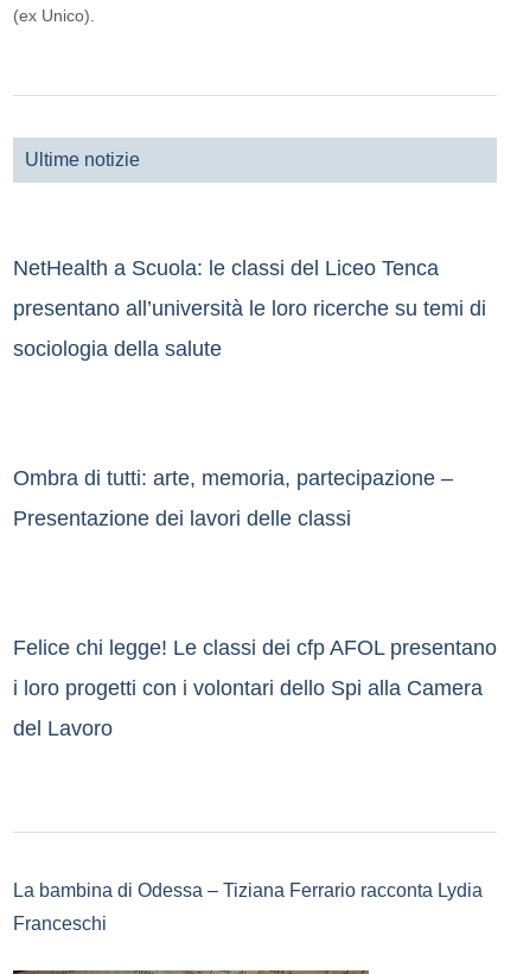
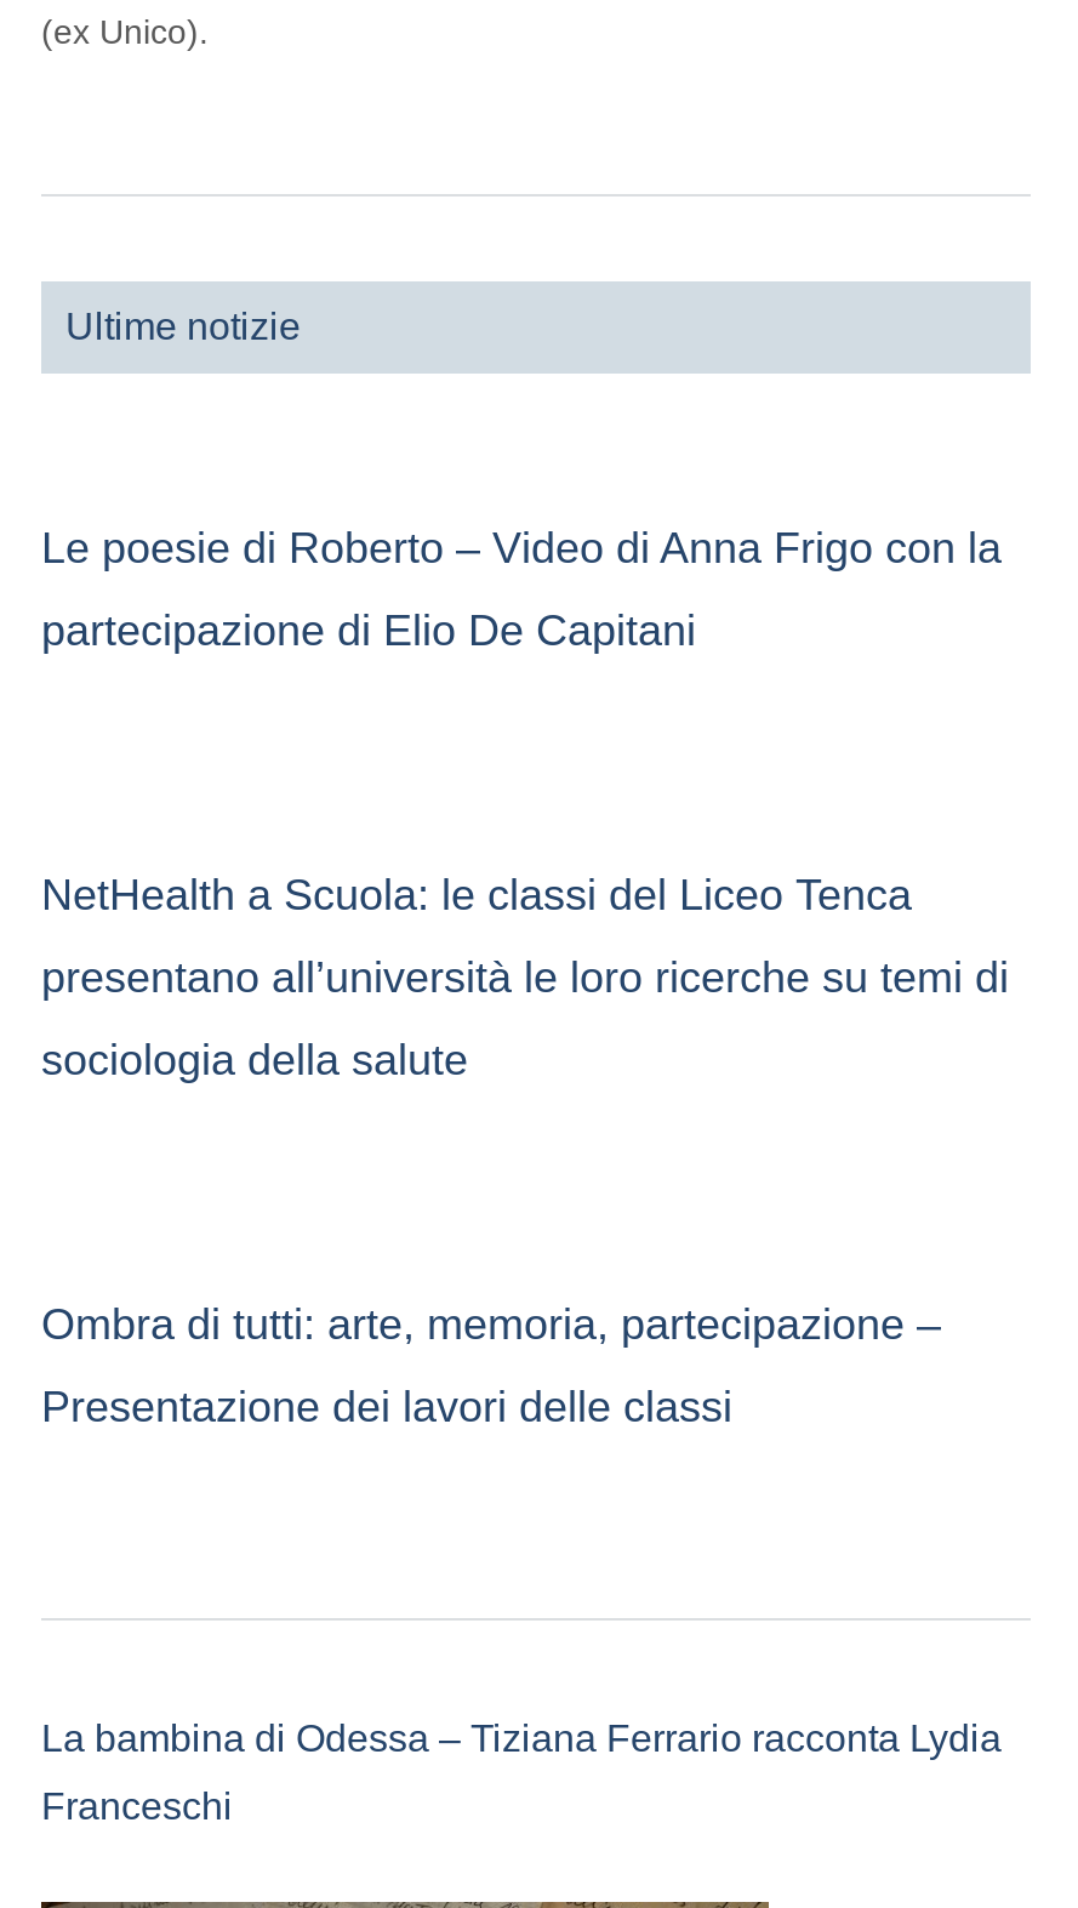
none -> [41,523,1002,654] Le poesie di Roberto – Video di Anna Frigo con la | partecipazione di Elio De Capitani
moved [13,256,486,531] -> [41,870,1009,1431]: NetHealth a Scuola: le classi del Liceo Tenca | presentano all’università le loro ricerche su temi di | sociologia della salute | Ombra di tutti: arte, memoria, partecipazione – | Presentazione dei lavori delle classi
[13,636,497,741] Felice chi legge! Le classi dei cfp AFOL presentano | i loro progetti con i volontari dello Spi alla Camera | del Lavoro -> none

